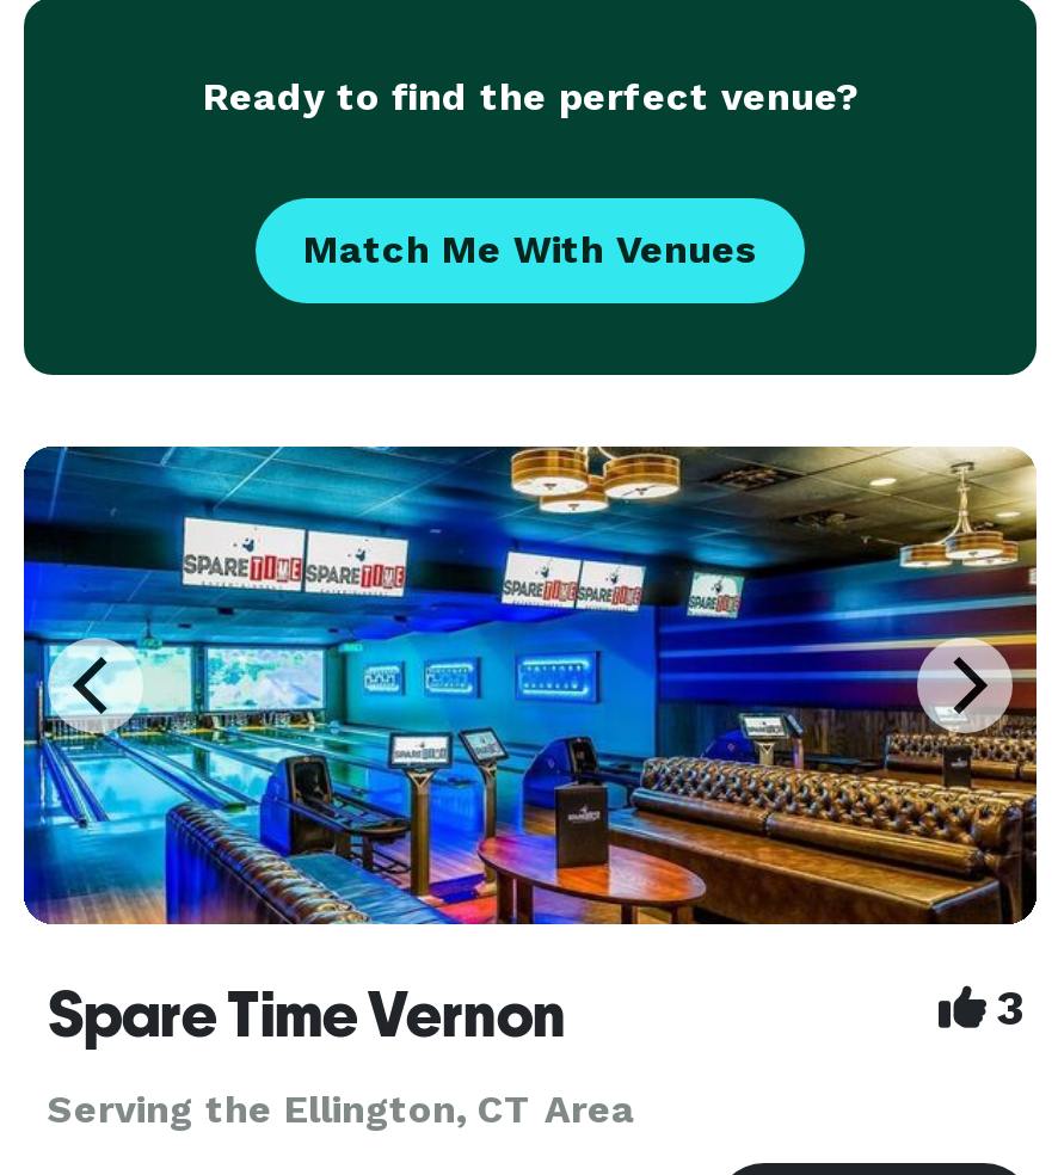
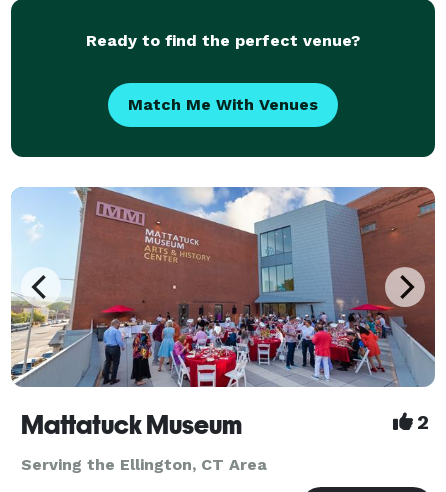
[21,444,1039,1051] [image] | Spare Time Vernon | 3 -> [10,186,436,440] [image] | Mattatuck Museum | 2

